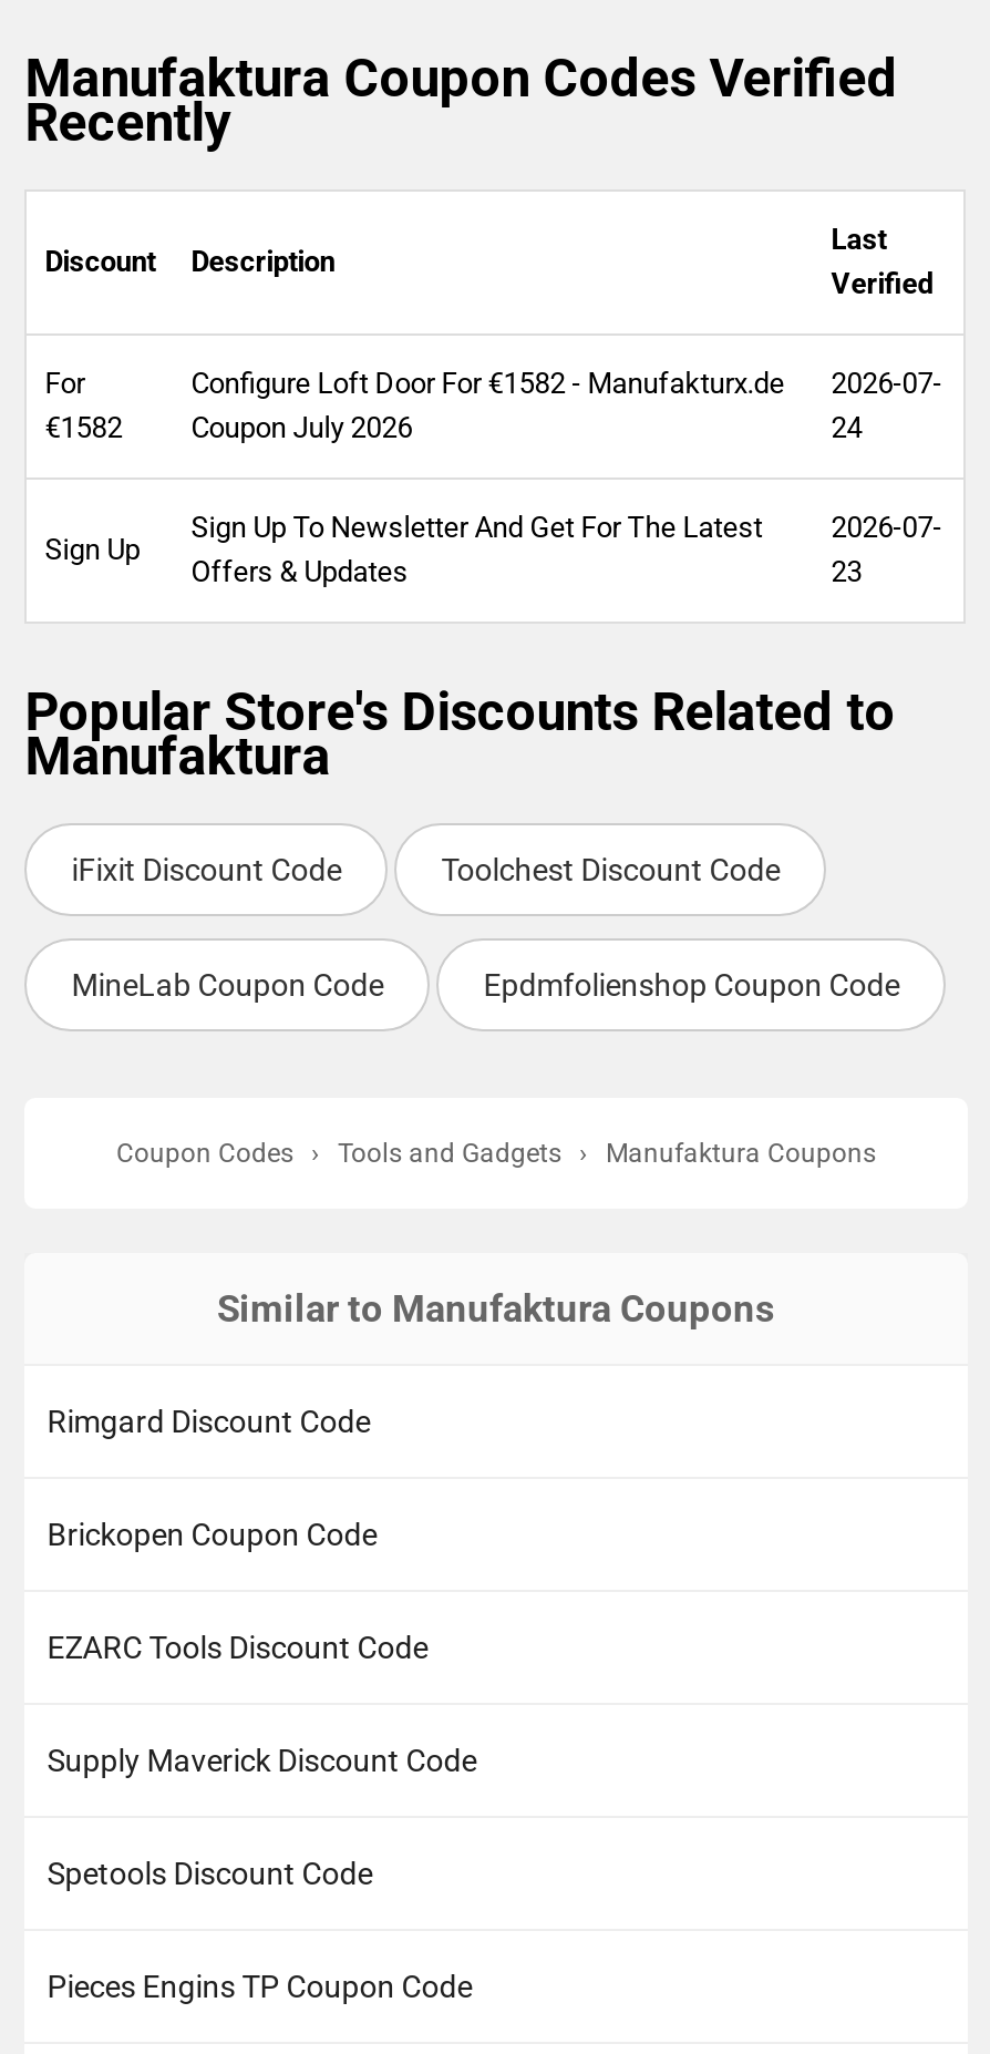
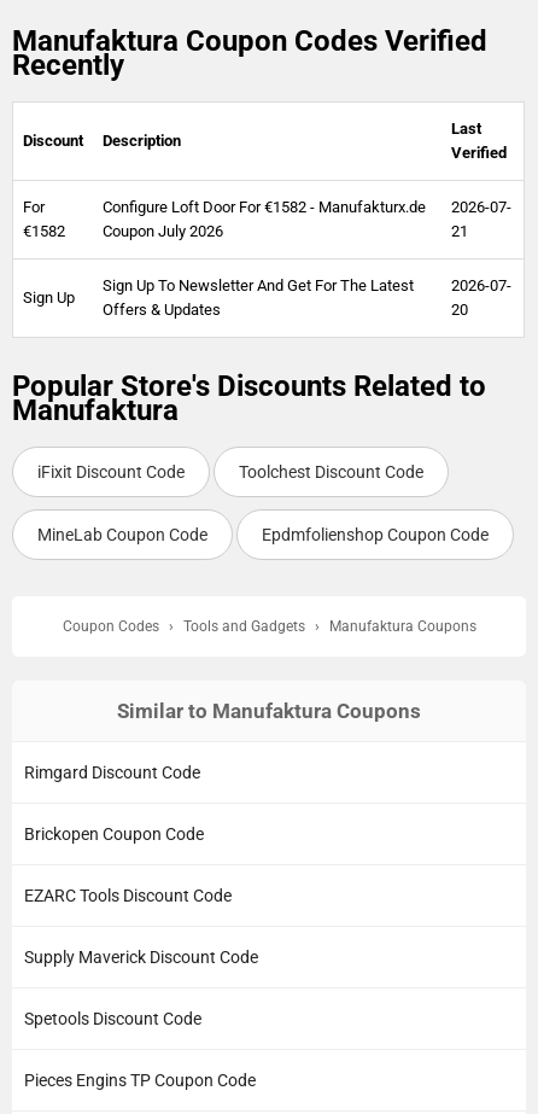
[831,411,862,444] 24 -> [451,222,468,240] 21
[831,555,862,589] 23 -> [451,301,468,319] 20

